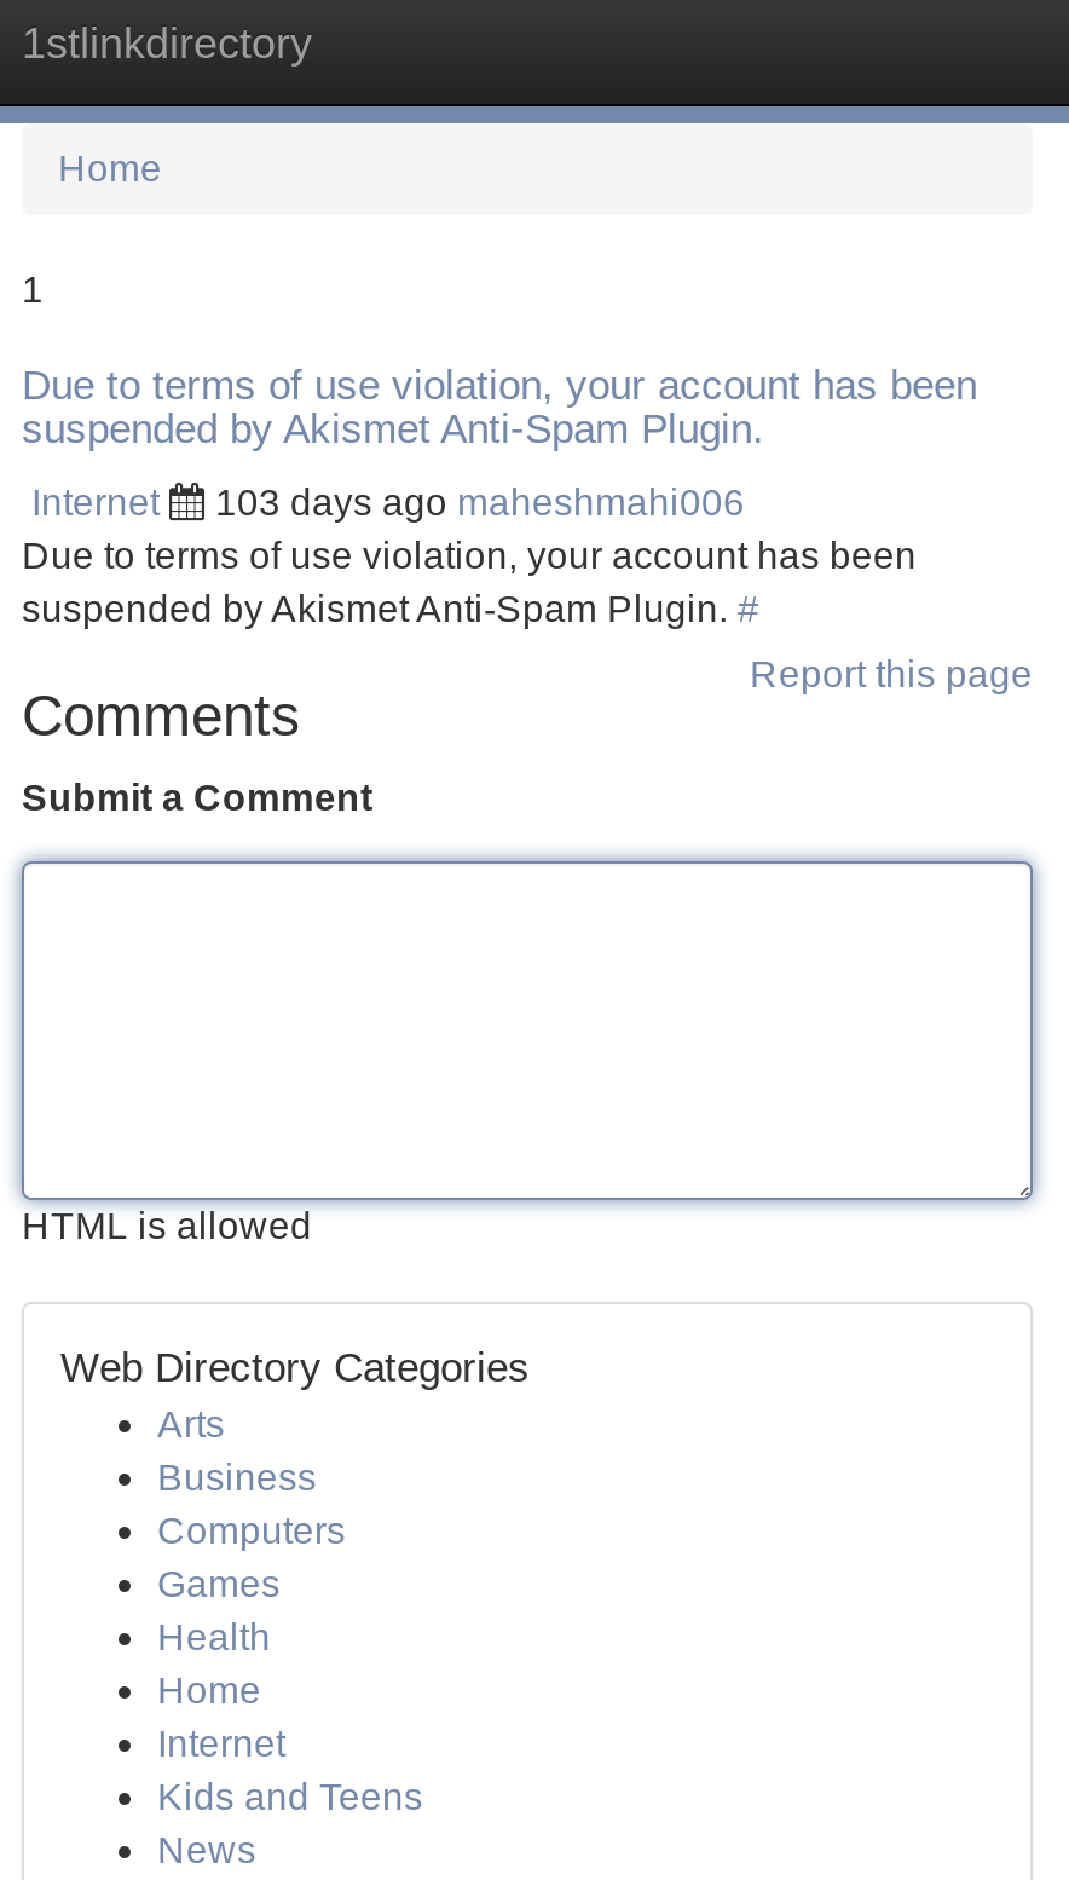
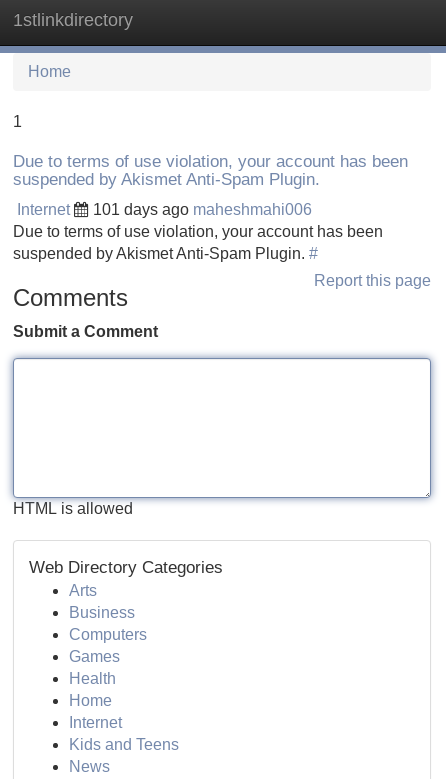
[215,481,745,523] 103 days ago maheshmahi006 -> [93,201,312,218] 101 days ago maheshmahi006

